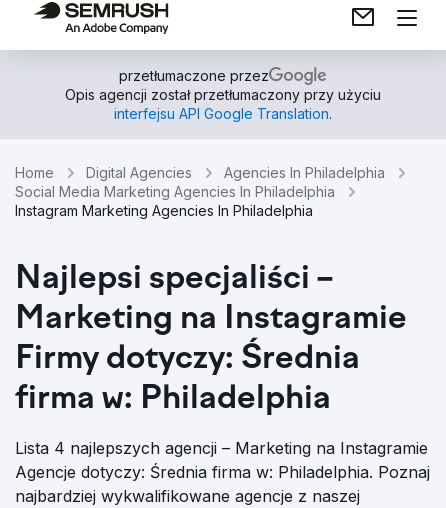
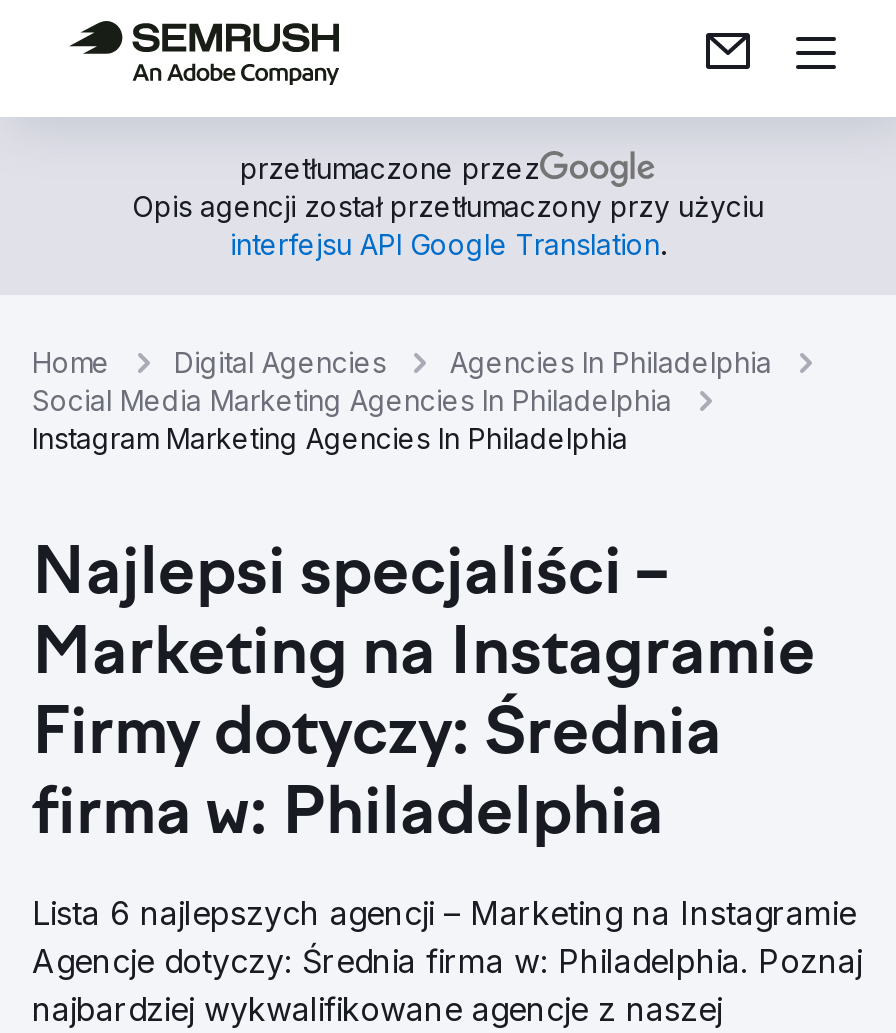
[15,438,428,458] Lista 4 najlepszych agencji – Marketing na Instagramie -> [32,893,856,933] Lista 6 najlepszych agencji – Marketing na Instagramie

